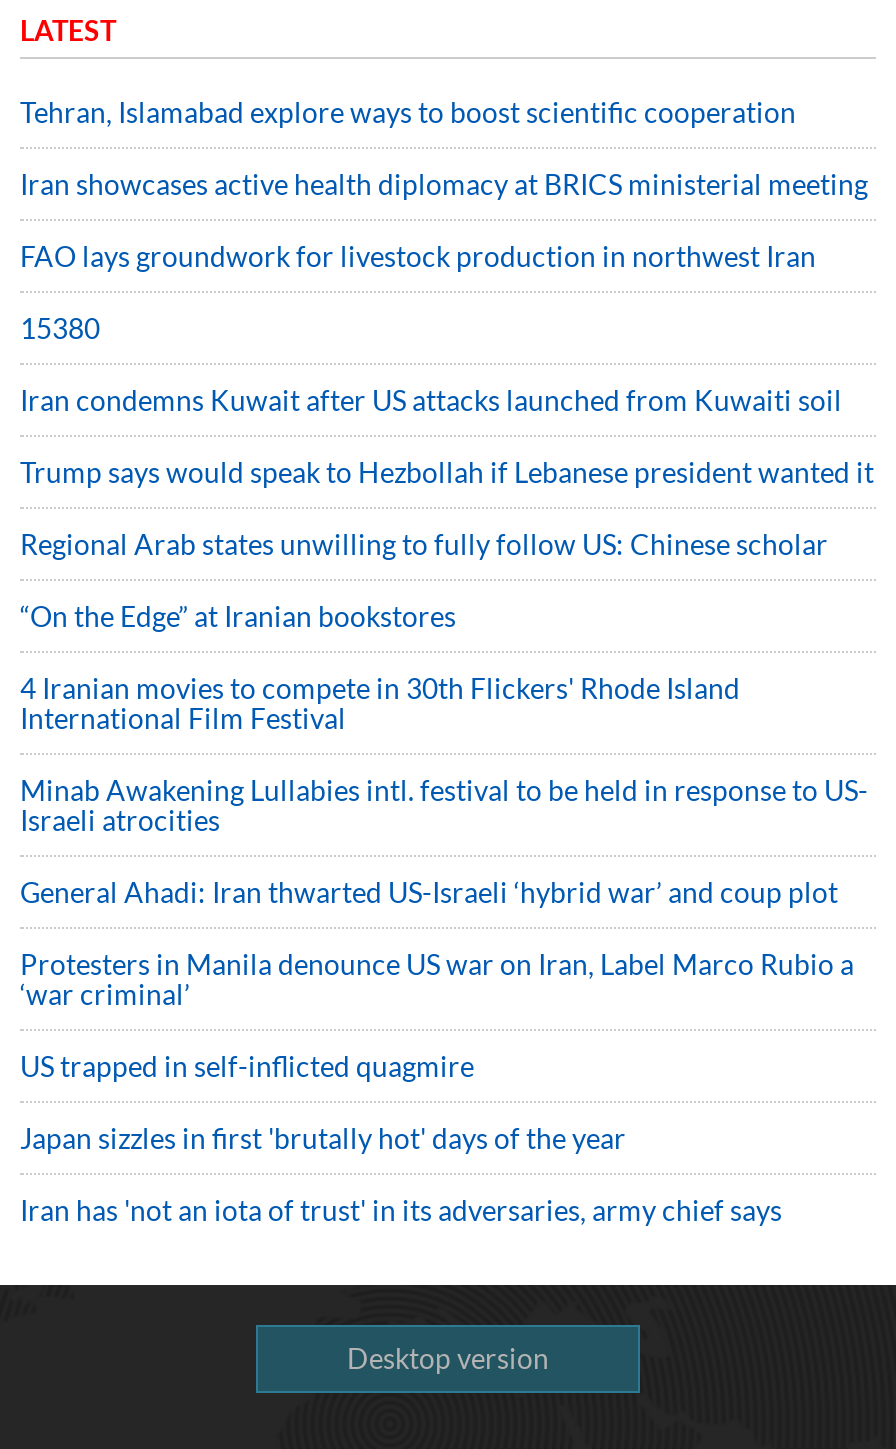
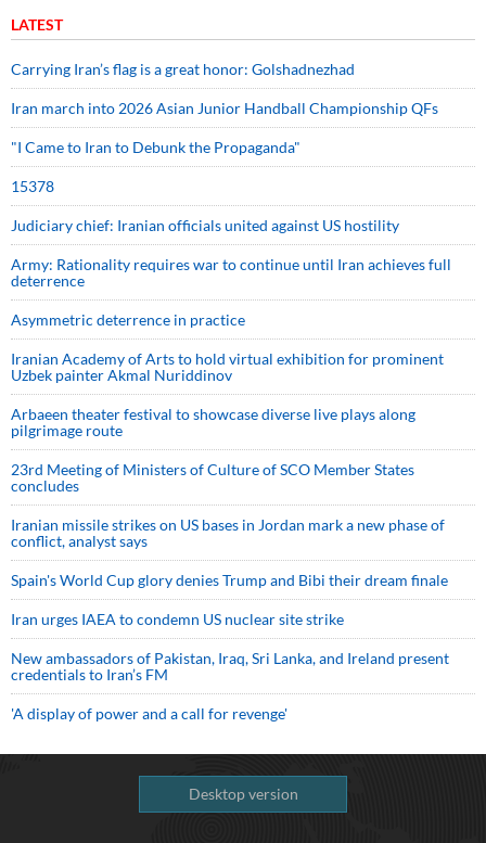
[20,96,796,130] Tehran, Islamabad explore ways to boost scientific cooperation -> [11,60,355,78] Carrying Iran’s flag is a great honor: Golshadnezhad
[20,168,868,202] Iran showcases active health diplomacy at BRICS ministerial meeting -> [11,99,438,117] Iran march into 2026 Asian Junior Handball Championship QFs
[20,240,816,274] FAO lays groundwork for livestock production in northwest Iran -> [11,138,300,157] "I Came to Iran to Debunk the Propaganda"
[20,312,100,346] 15380 -> [11,177,54,196] 15378
[20,384,842,418] Iran condemns Kuwait after US attacks launched from Kuwaiti soil -> [11,216,406,235] Judiciary chief: Iranian officials united against US hostility
[20,456,874,490] Trump says would speak to Hezbollah if Lebanese president wanted it -> [11,255,451,290] Army: Rationality requires war to continue until Iran achieves full | deterrence
[20,528,828,562] Regional Arab states unwilling to fully follow US: Chinese scholar -> [11,311,245,329] Asymmetric deterrence in practice
[20,600,456,634] “On the Edge” at Iranian bookstores -> [11,350,444,384] Iranian Academy of Arts to hold virtual exhibition for prominent | Uzbek painter Akmal Nuriddinov
[20,672,740,736] 4 Iranian movies to compete in 30th Flickers' Rhode Island | International Film Festival -> [11,405,415,440] Arbaeen theater festival to showcase diverse live plays along | pilgrimage route
[20,774,868,838] Minab Awakening Lullabies intl. festival to be held in response to US- | Israeli atrocities -> [11,460,414,495] 23rd Meeting of Ministers of Culture of SCO Member States | concludes
[20,876,838,910] General Ahadi: Iran thwarted US-Israeli ‘hybrid war’ and coup plot -> [11,516,445,550] Iranian missile strikes on US bases in Jordan mark a new phase of | conflict, analyst says
[20,948,854,1012] Protesters in Manila denounce US war on Iran, Label Marco Rubio a | ‘war criminal’ -> [11,571,448,589] Spain's World Cup glory denies Trump and Bibi their dream finale
[20,1050,480,1084] US trapped in self-inflicted quagmire -> [11,610,344,629] Iran urges IAEA to condemn US nuclear site strike
[20,1122,626,1156] Japan sizzles in first 'brutally hot' days of the year -> [11,649,449,684] New ambassadors of Pakistan, Iraq, Sri Lanka, and Ireland present | credentials to Iran’s FM
[20,1194,788,1228] Iran has 'not an iota of trust' in its adversaries, army chief says -> [11,704,287,723] 'A display of power and a call for revenge'

